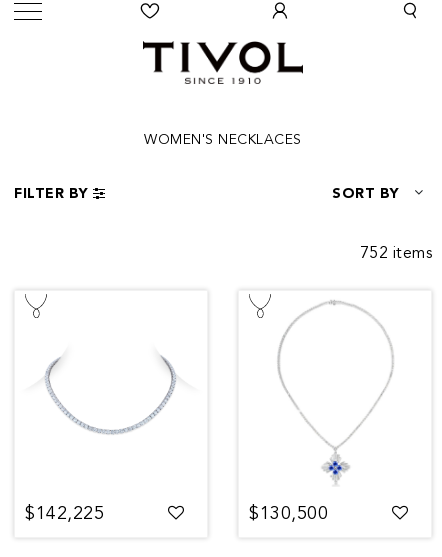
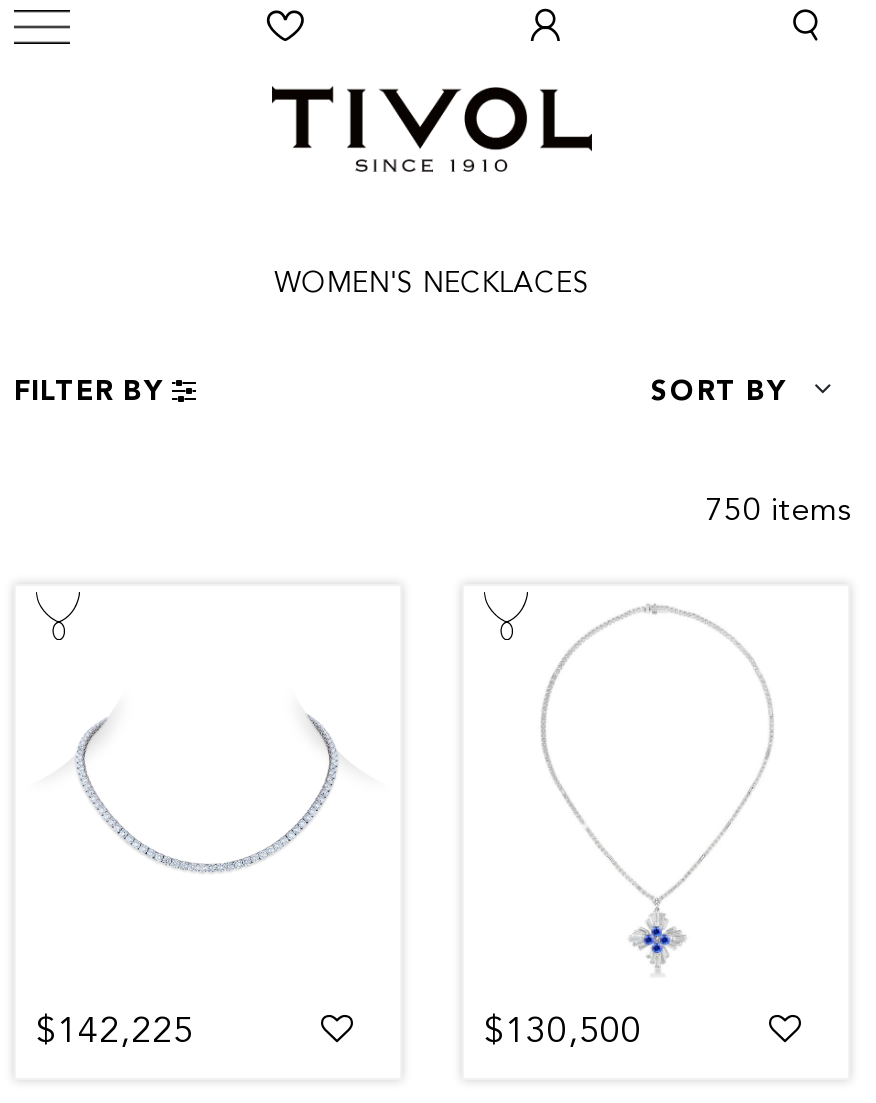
[359,246,432,262] 752 items -> [705,496,850,528] 750 items

